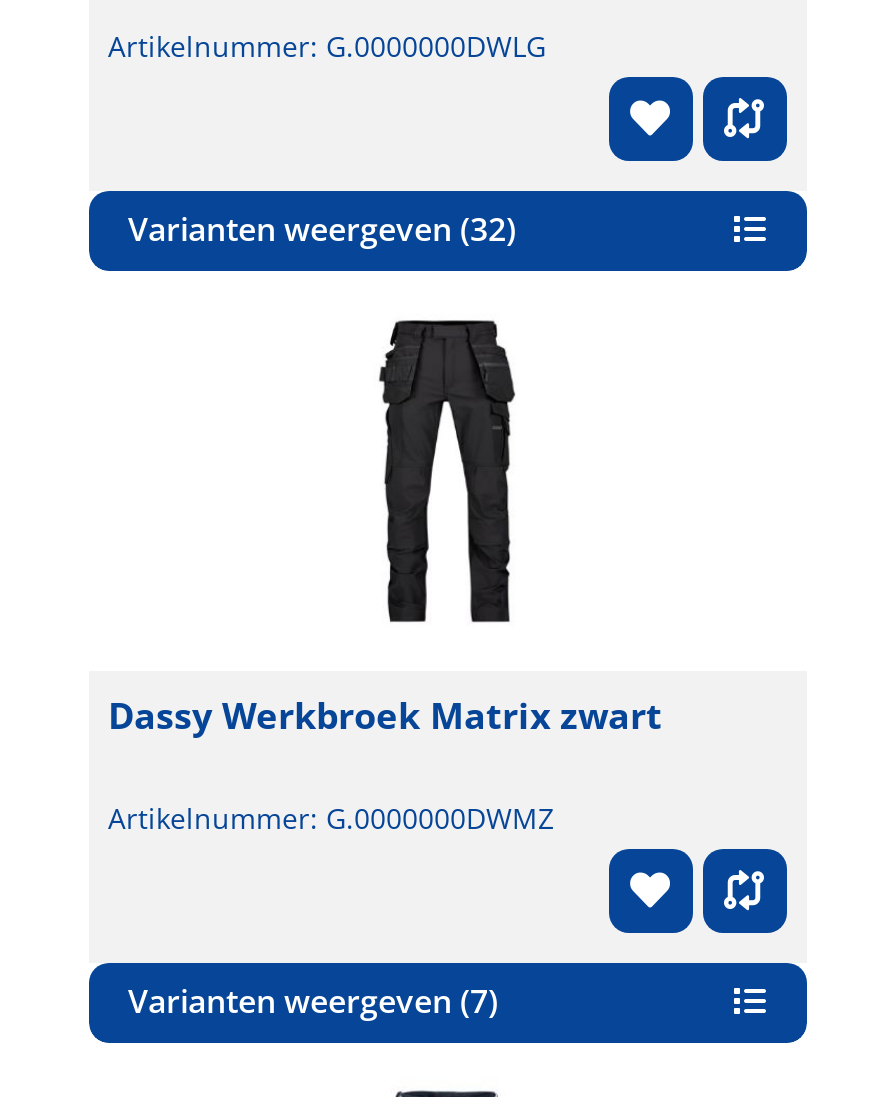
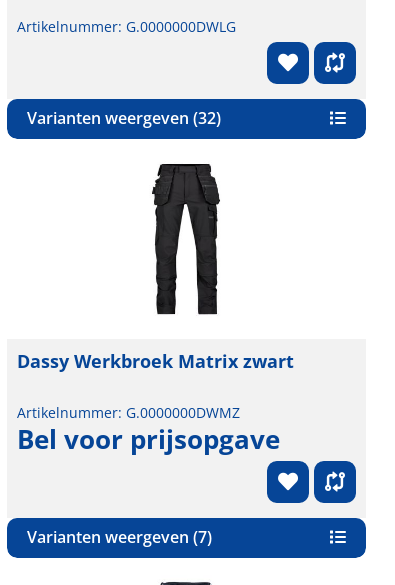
none -> [16,420,279,456] Bel voor prijsopgave

